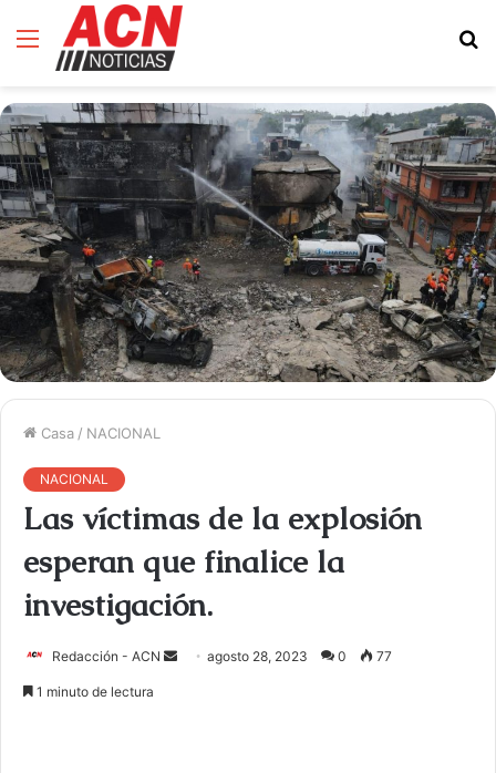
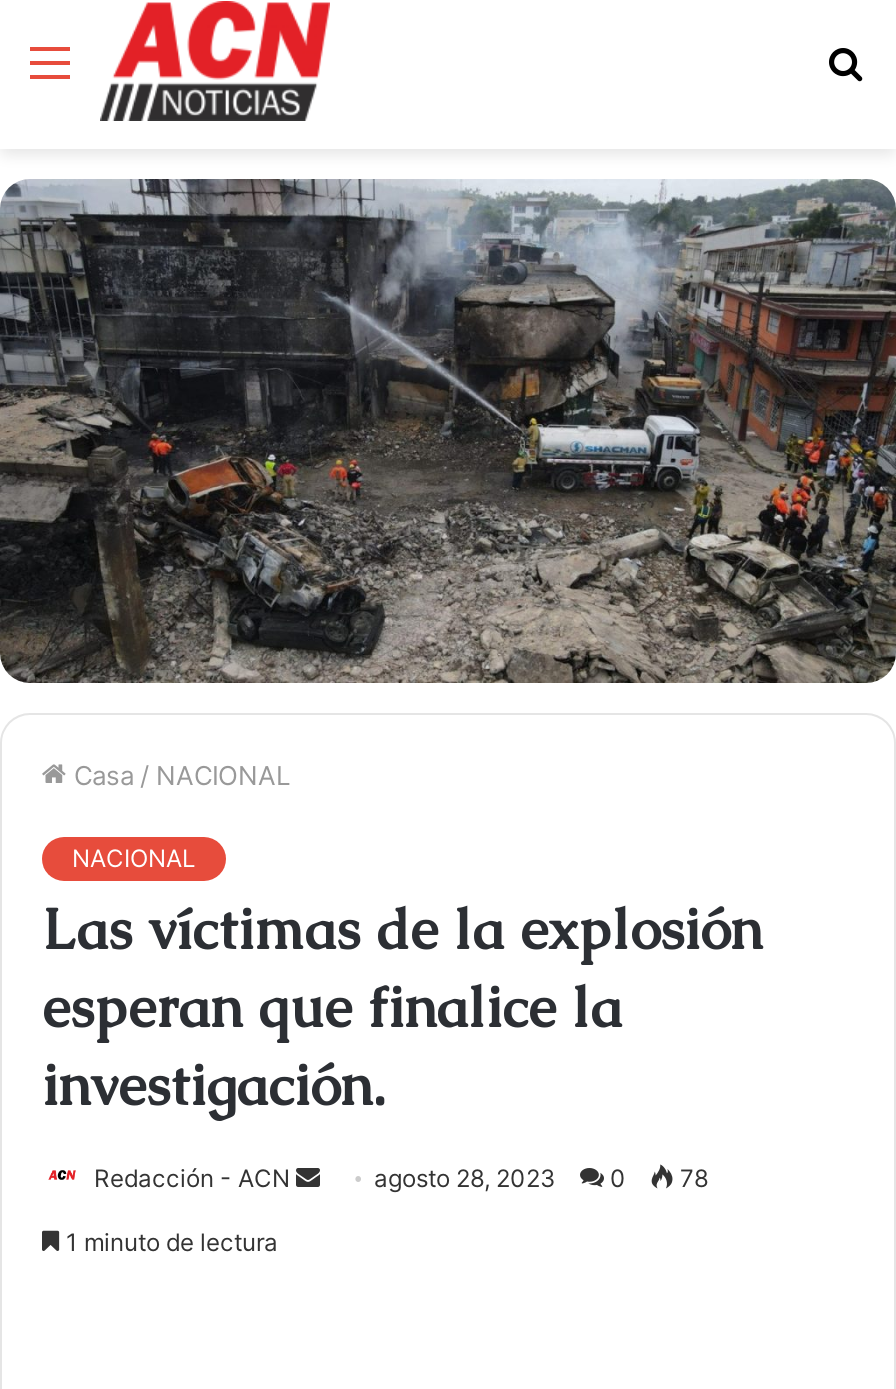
[373,648,392,664] 77 -> [674,1163,708,1193] 78

